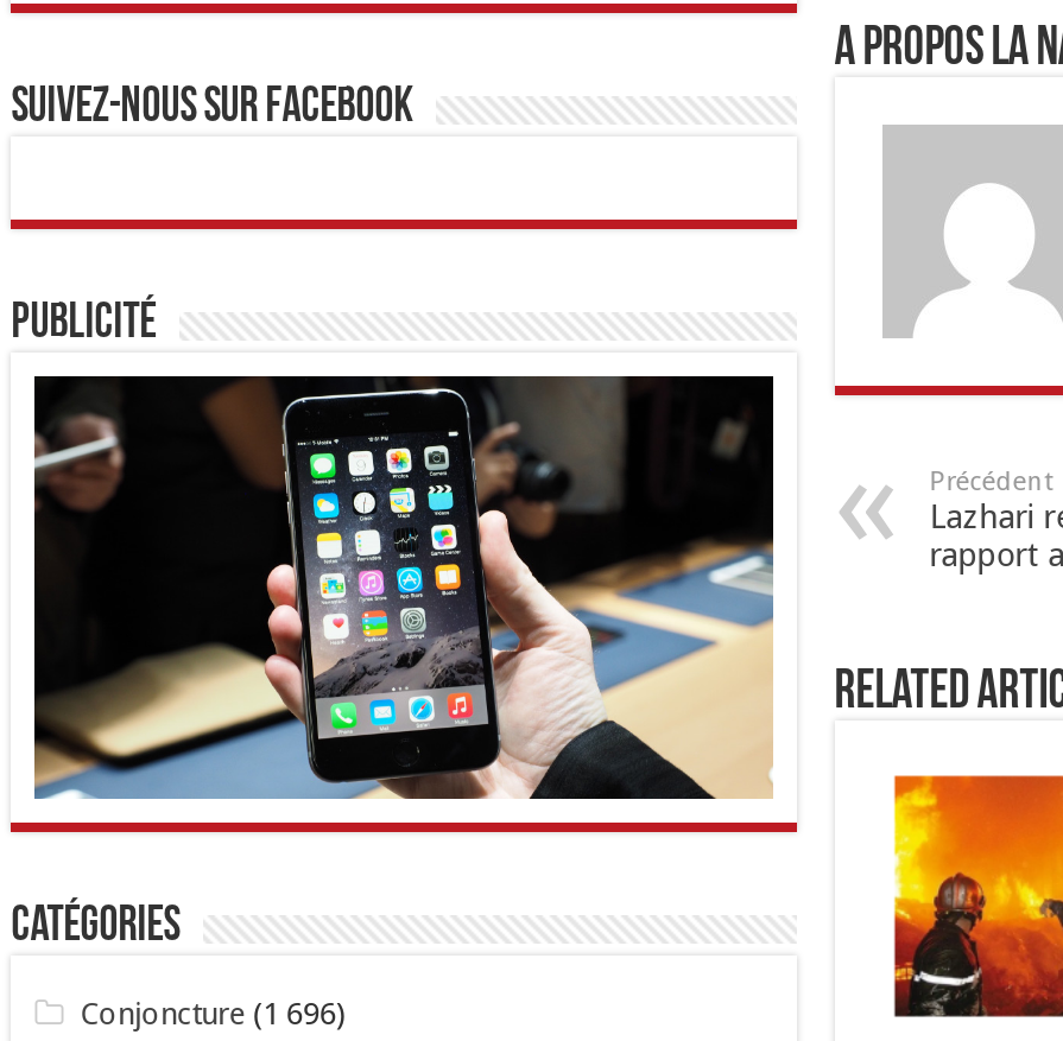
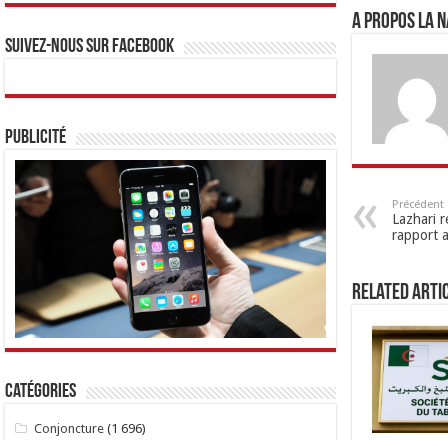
[882,770,1056,1024] [image] -> [371,325,445,434] [image]

